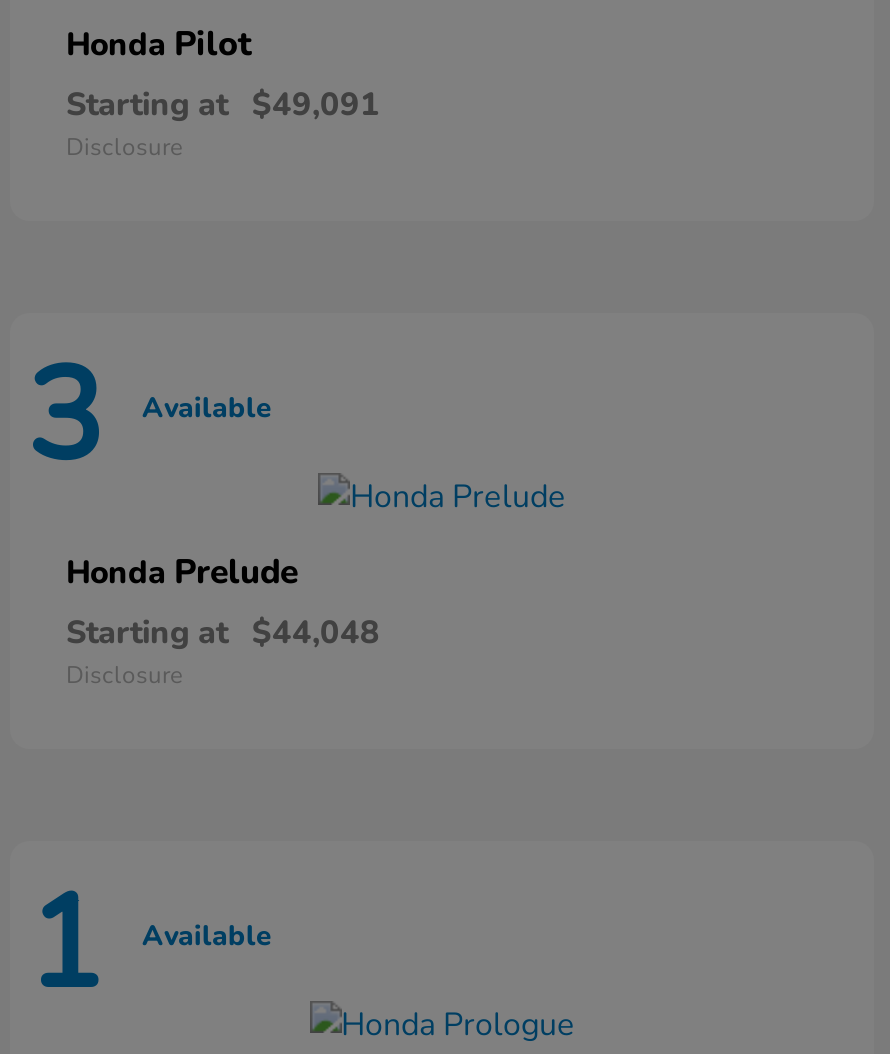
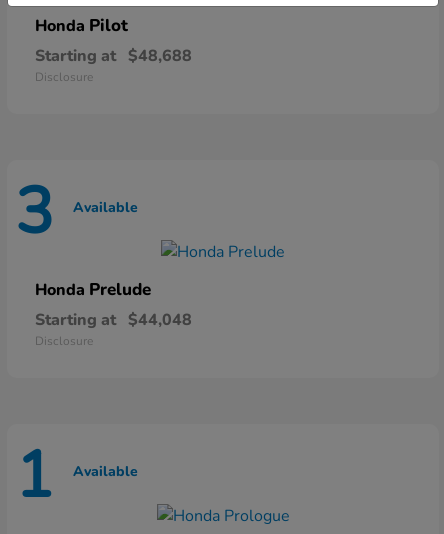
[66,82,380,126] Starting at $49,091 -> [35,45,192,67] Starting at $48,688

